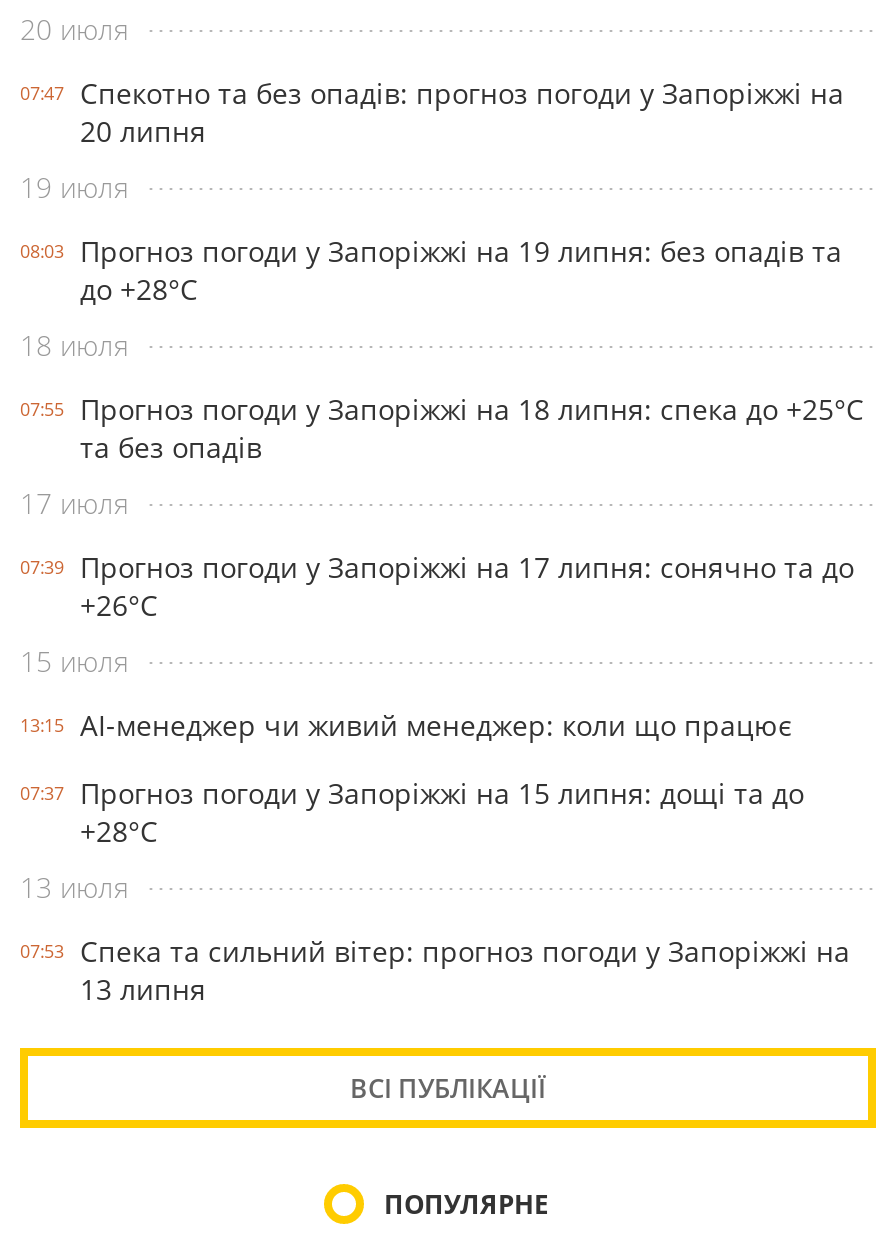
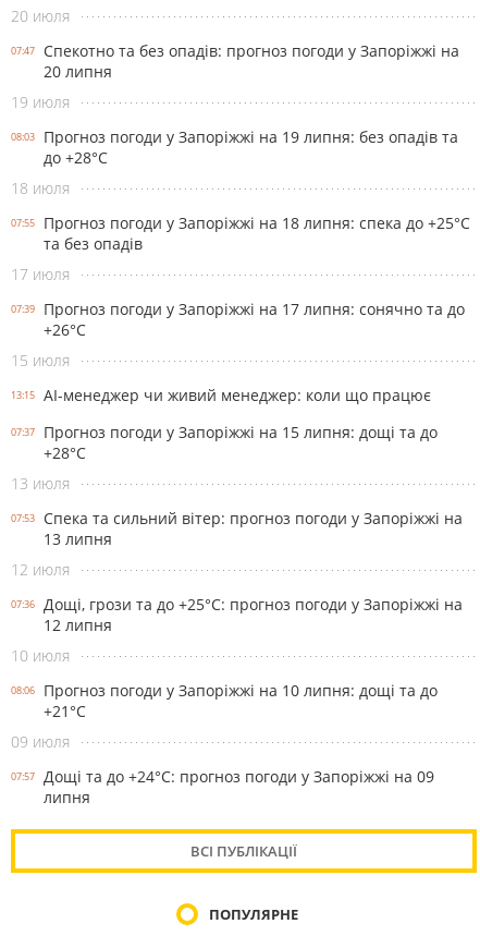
none -> [11,559,463,808] 12 июля | 07:36 | Дощі, грози та до +25°С: прогноз погоди у Запоріжжі на | 12 липня | 10 июля | 08:06 | Прогноз погоди у Запоріжжі на 10 липня: дощі та до | +21°С | 09 июля | 07:57 | Дощі та до +24°С: прогноз погоди у Запоріжжі на 09 | липня

